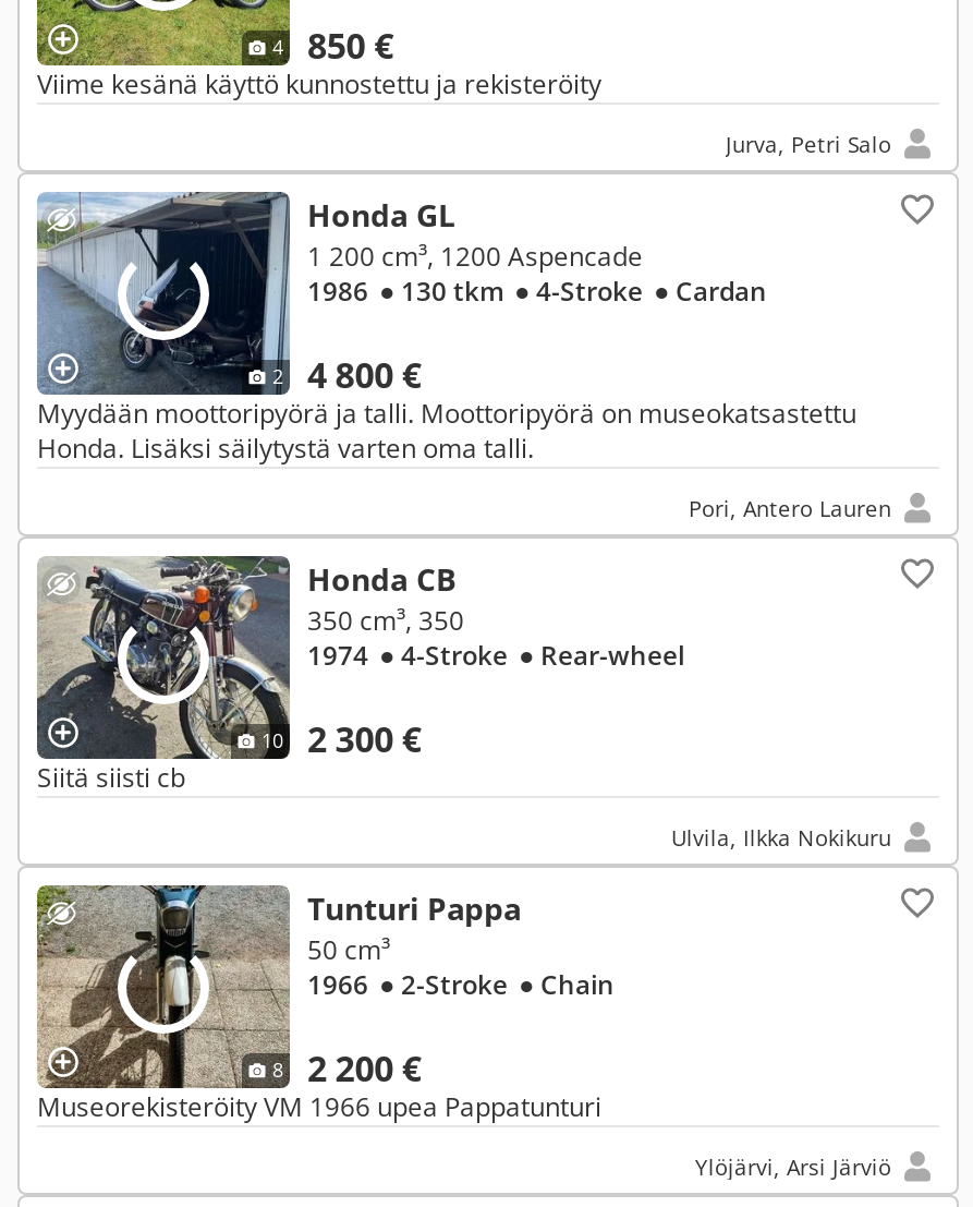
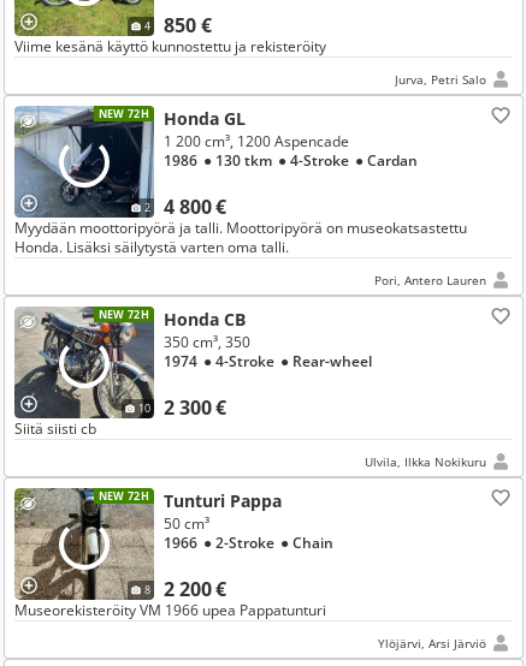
none -> [99,106,149,121] NEW 72H
none -> [99,307,149,322] NEW 72H
none -> [99,488,149,504] NEW 72H

